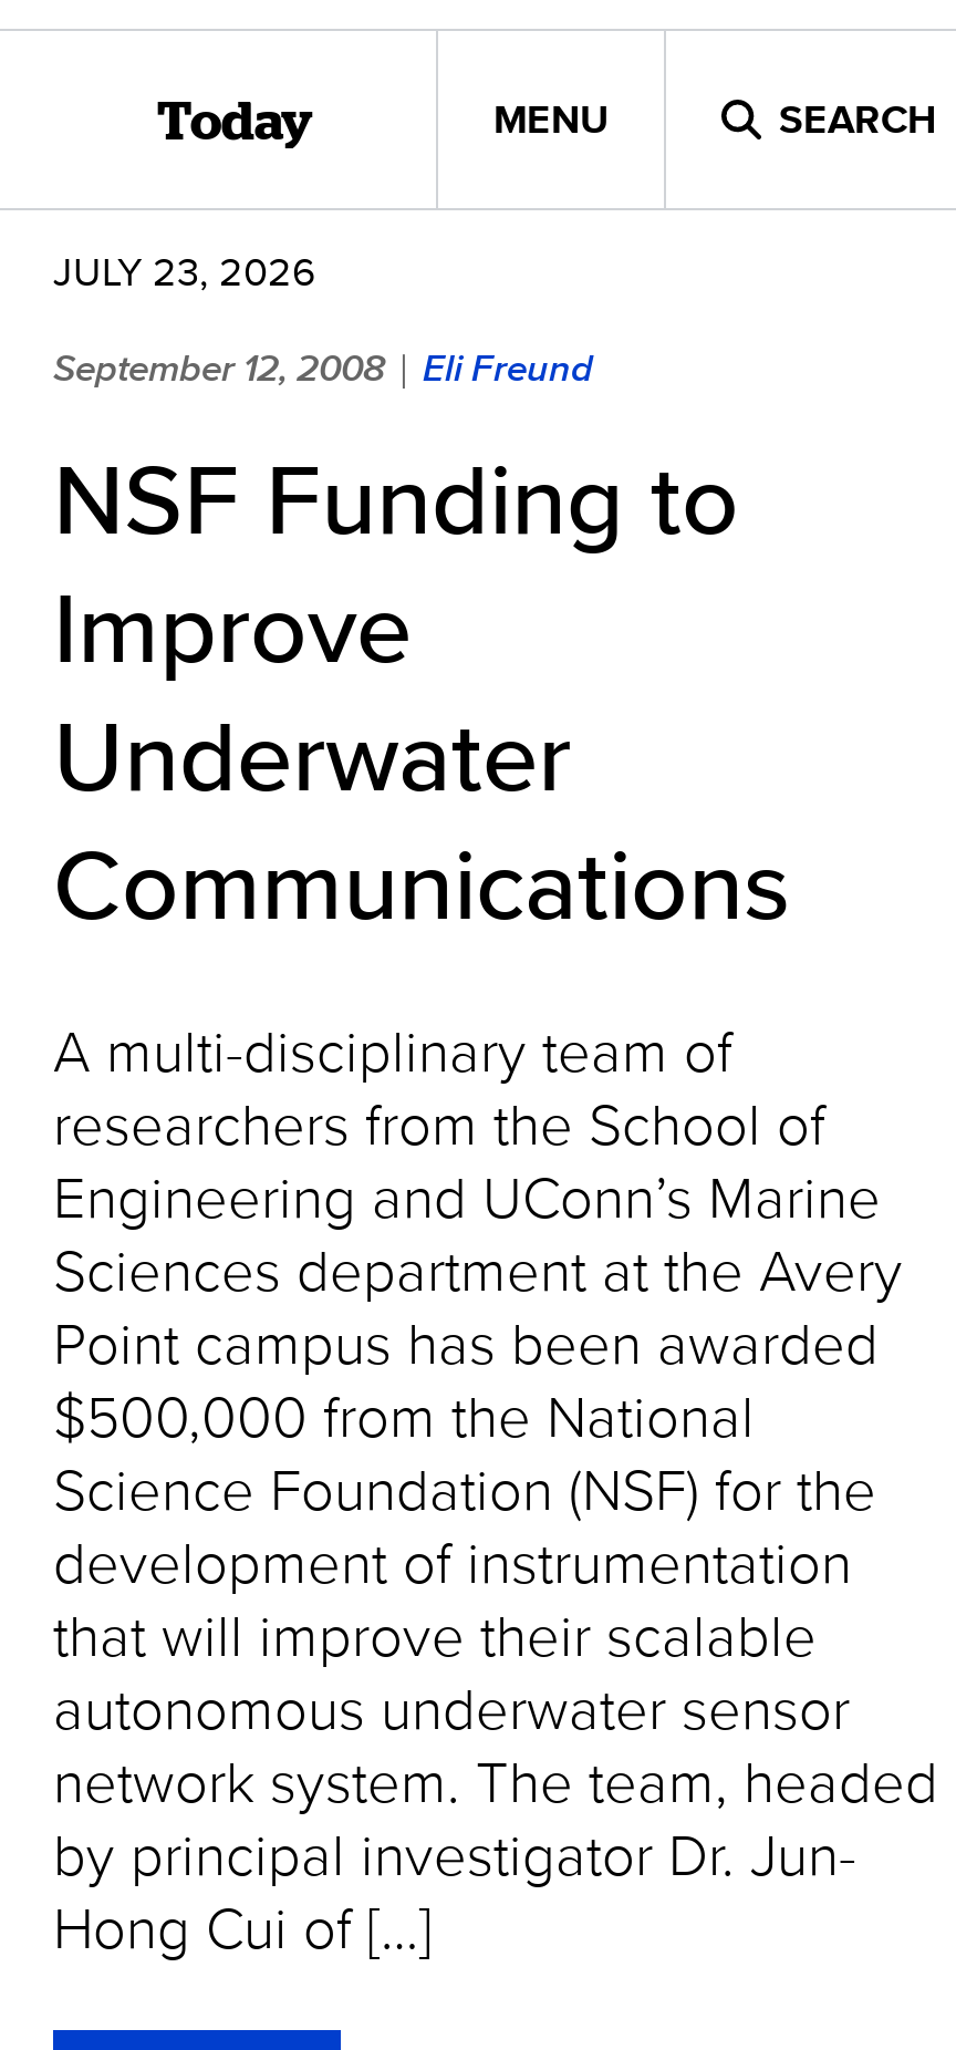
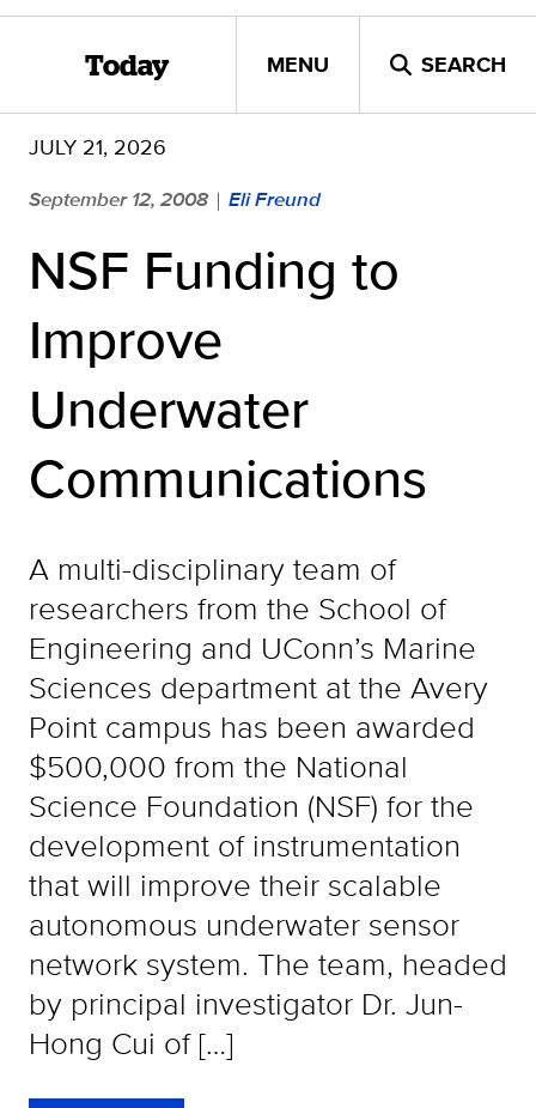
[53,244,316,299] JULY 23, 2026 -> [29,132,166,162] JULY 21, 2026

